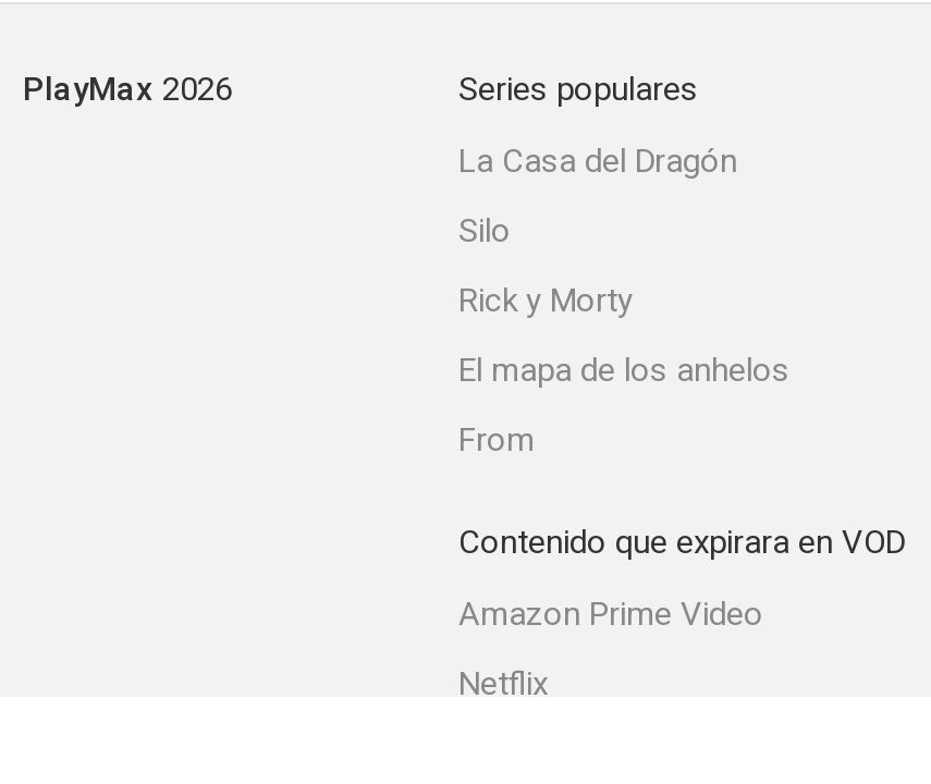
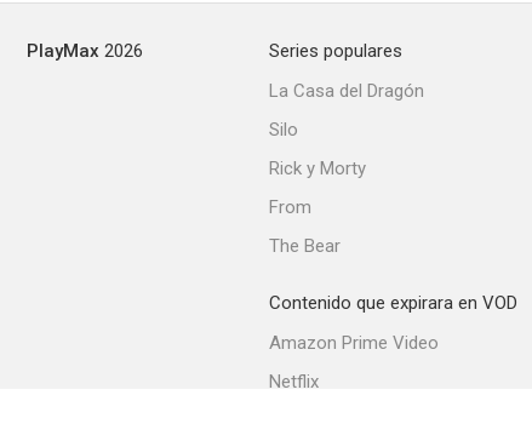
[458,351,789,390] El mapa de los anhelos -> none
moved [458,420,535,460] -> [269,196,311,218]: From
none -> [269,235,341,257] The Bear

